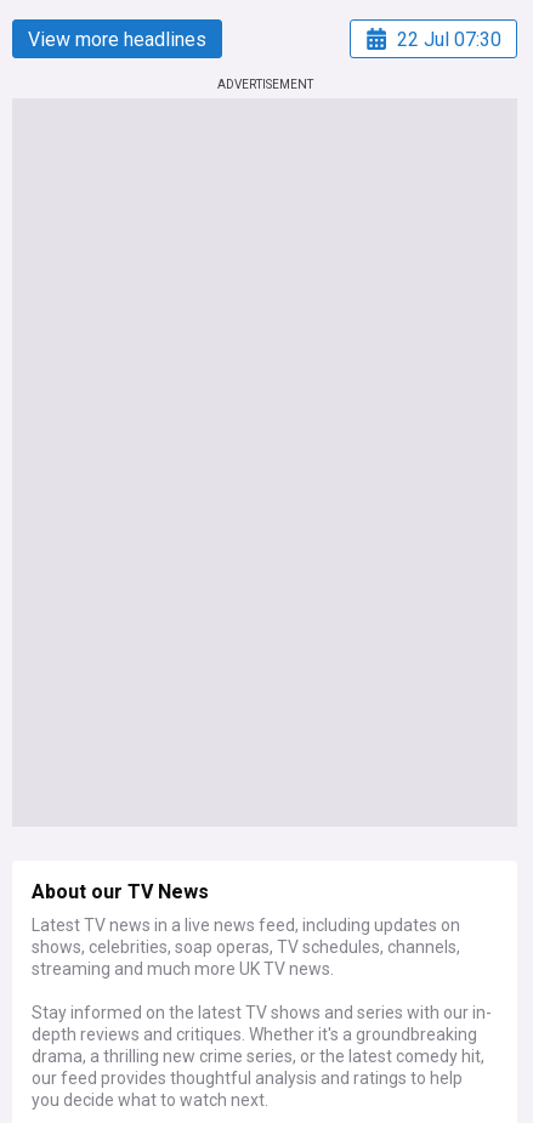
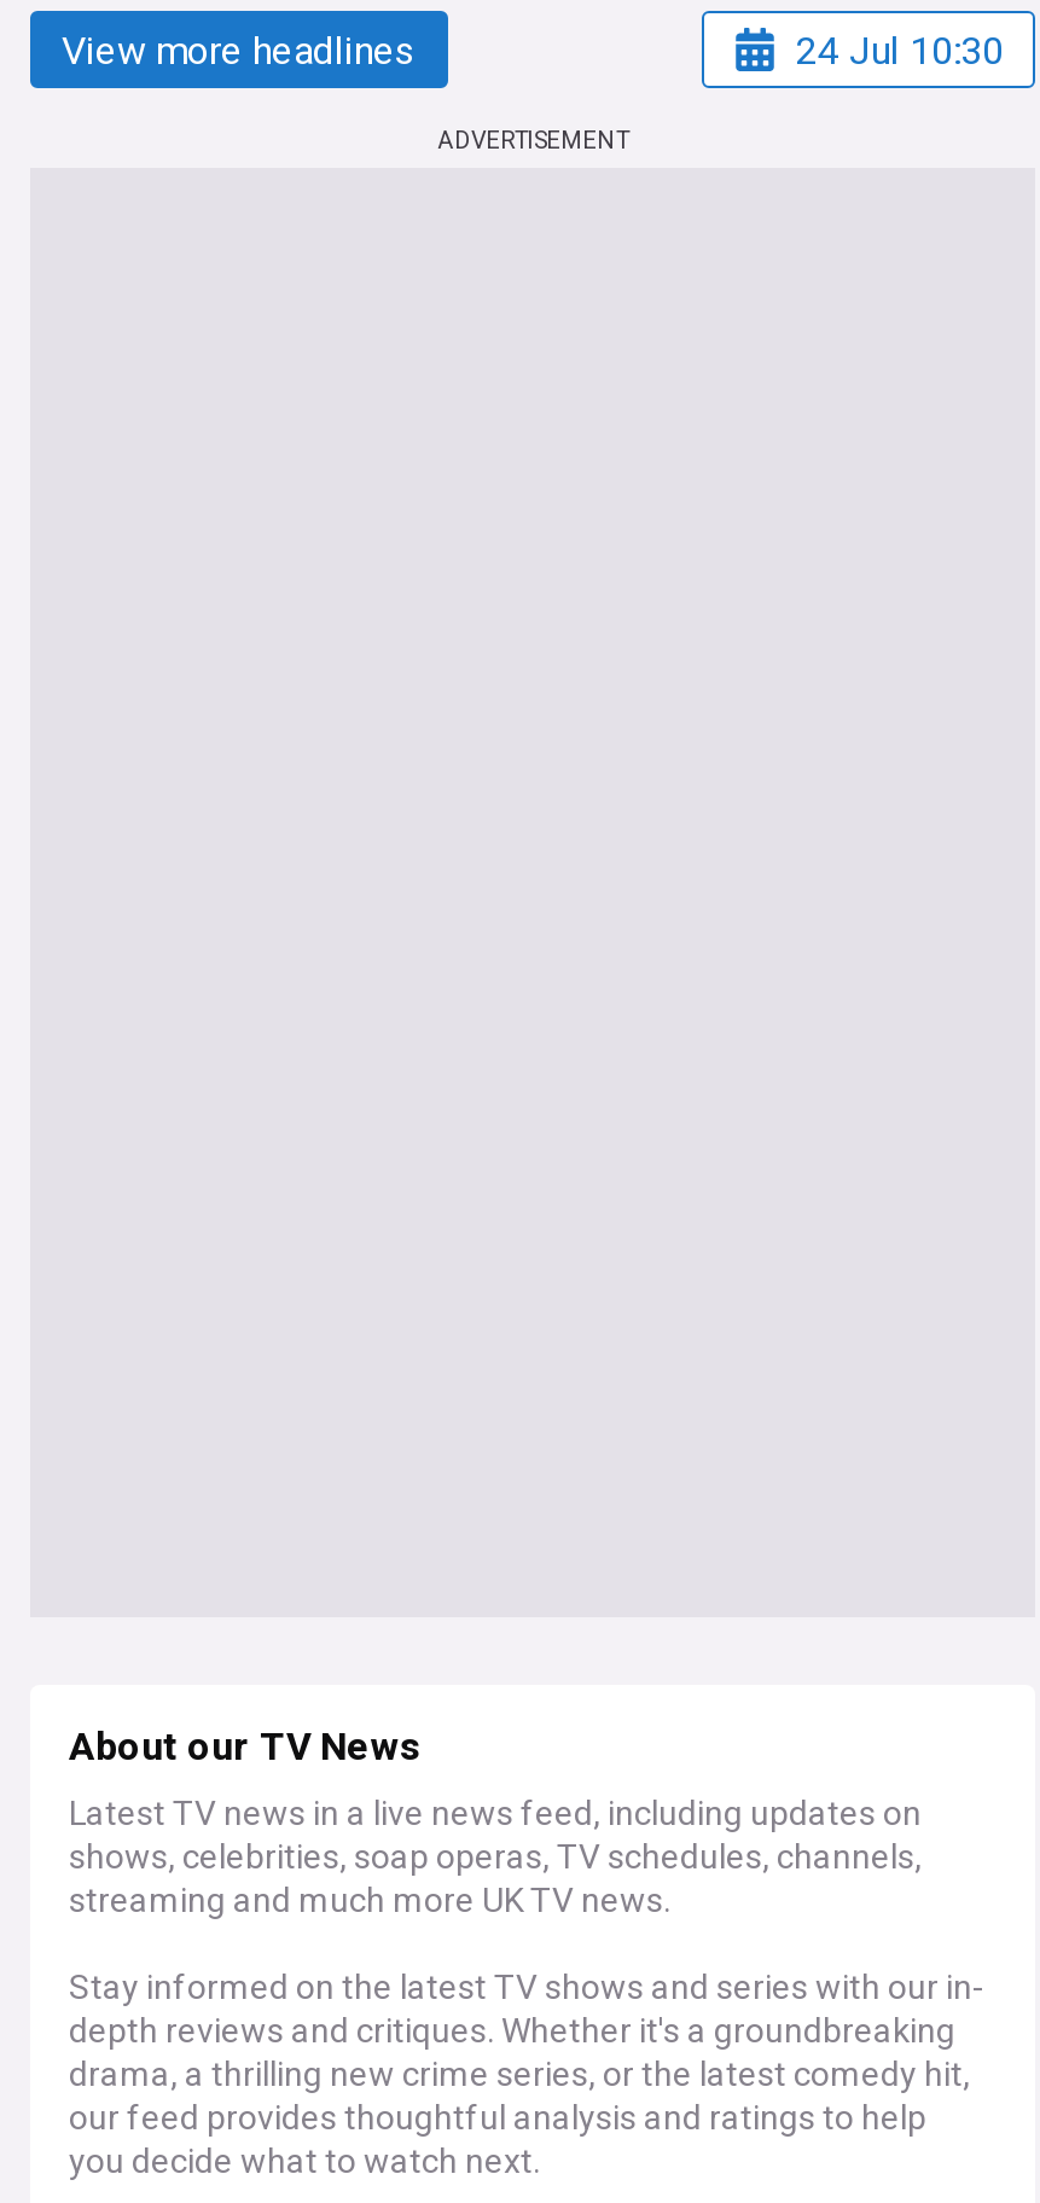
[397,27,501,50] 22 Jul 07:30 -> [796,27,1004,72] 24 Jul 10:30

